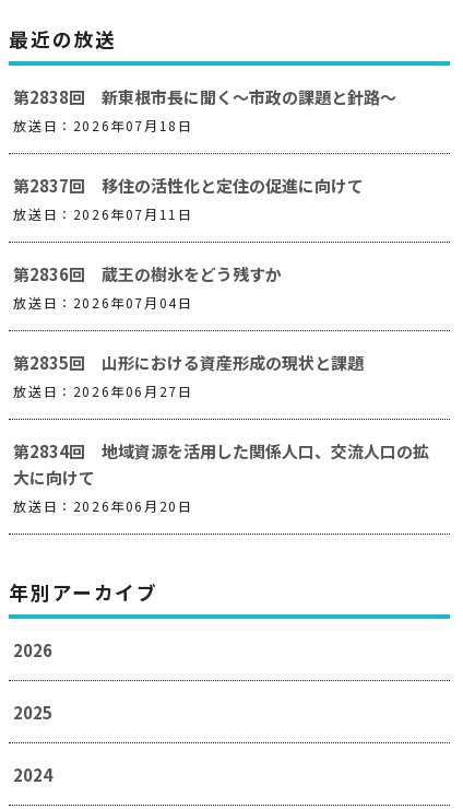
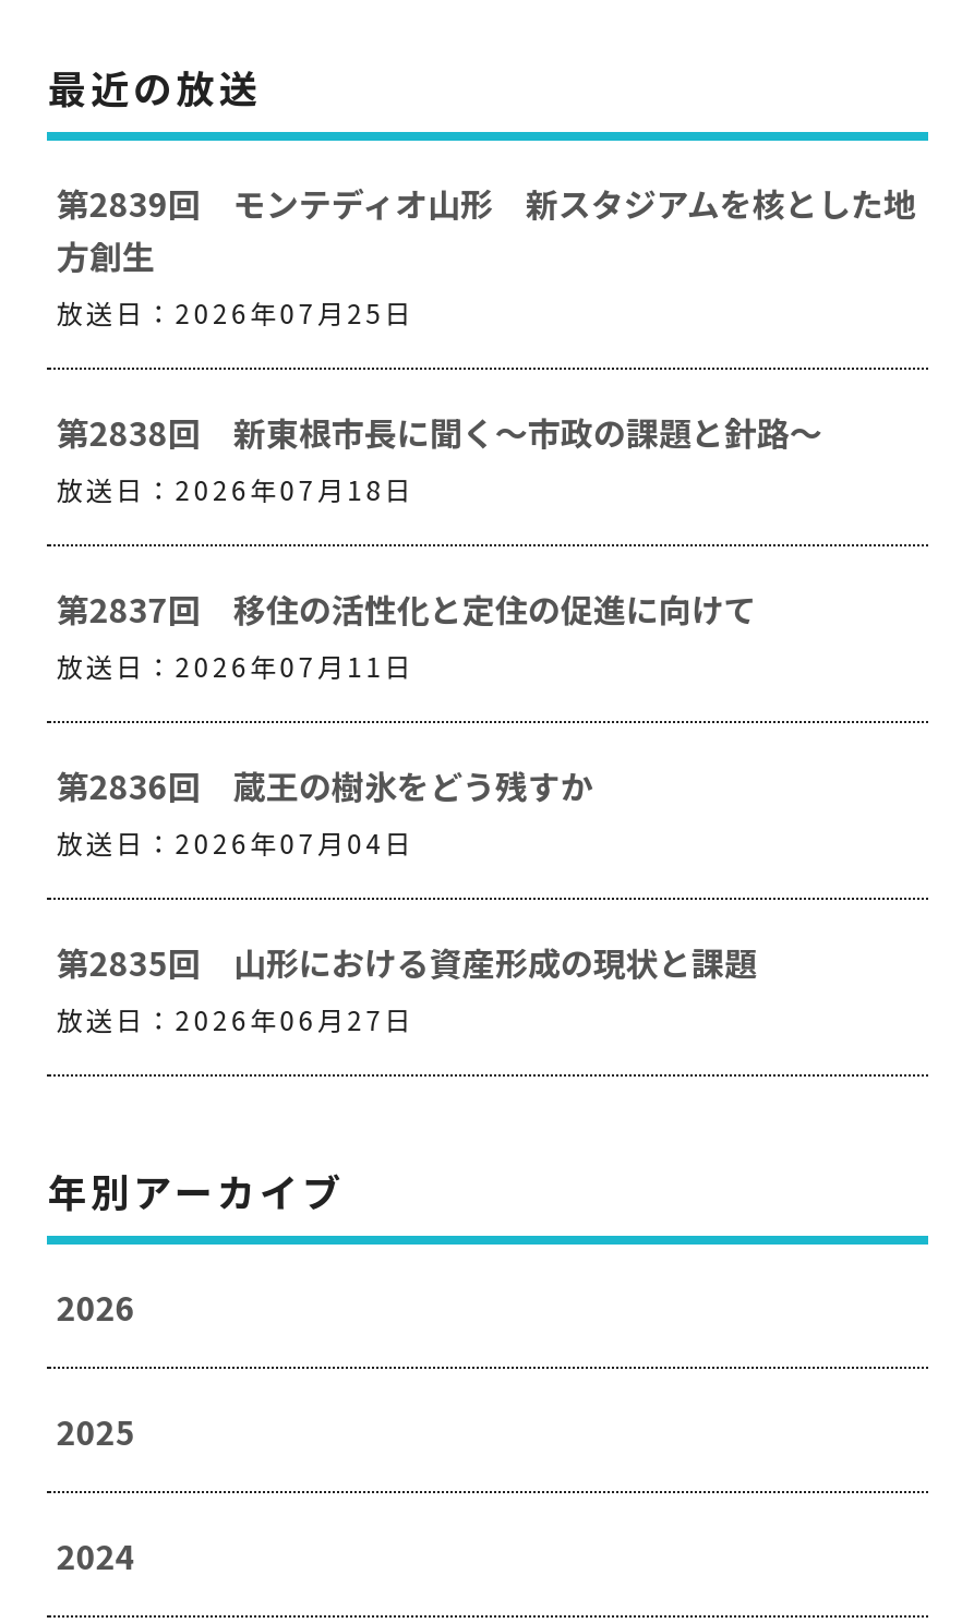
none -> [56,180,916,331] 第2839回 モンテディオ山形 新スタジアムを核とした地 | 方創生 | 放送日：2026年07月25日
moved [14,85,397,400] -> [56,409,822,1037]: 第2838回 新東根市長に聞く～市政の課題と針路～ | 放送日：2026年07月18日 | 第2837回 移住の活性化と定住の促進に向けて | 放送日：2026年07月11日 | 第2836回 蔵王の樹氷をどう残すか | 放送日：2026年07月04日 | 第2835回 山形における資産形成の現状と課題 | 放送日：2026年06月27日
[14,440,430,515] 第2834回 地域資源を活用した関係人口、交流人口の拡 | 大に向けて | 放送日：2026年06月20日 -> none

